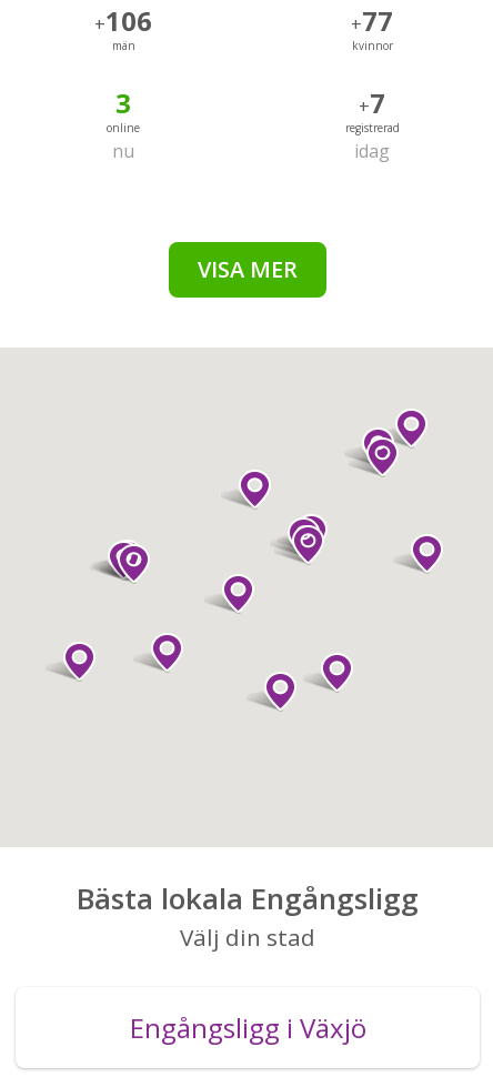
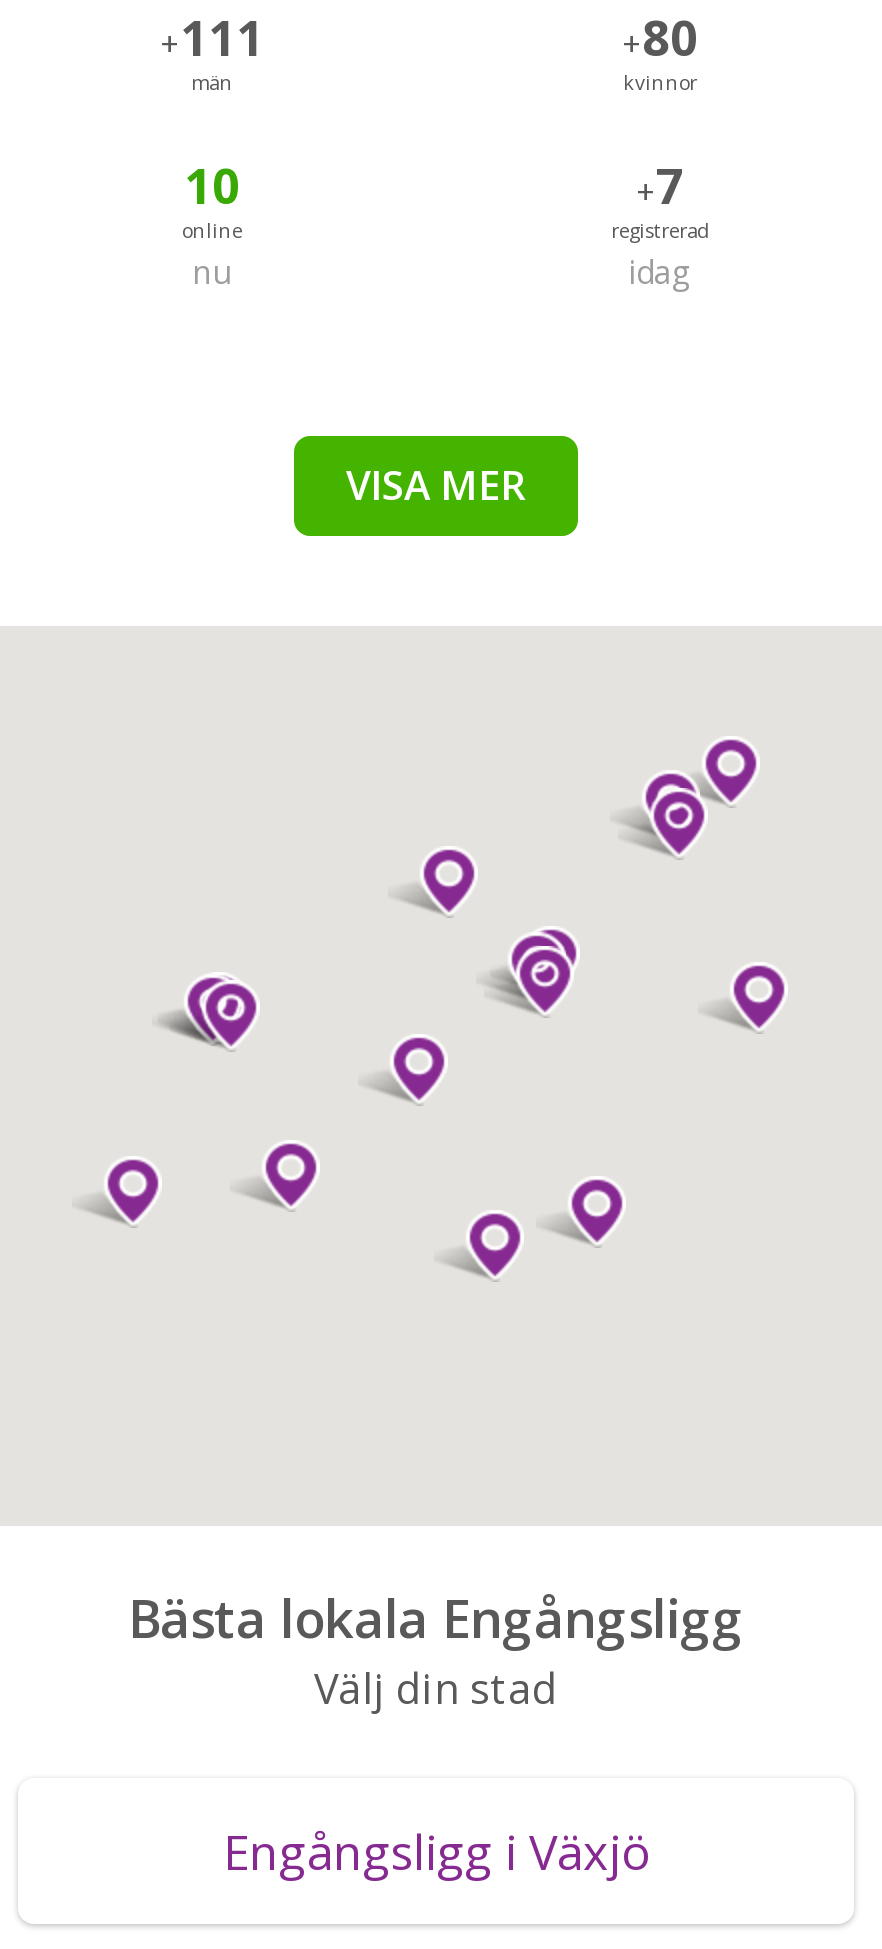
[94,2,152,39] +106 -> [160,3,264,69] +111
[351,2,393,39] +77 -> [622,3,698,69] +80
[115,84,131,121] 3 -> [184,151,240,217] 10

